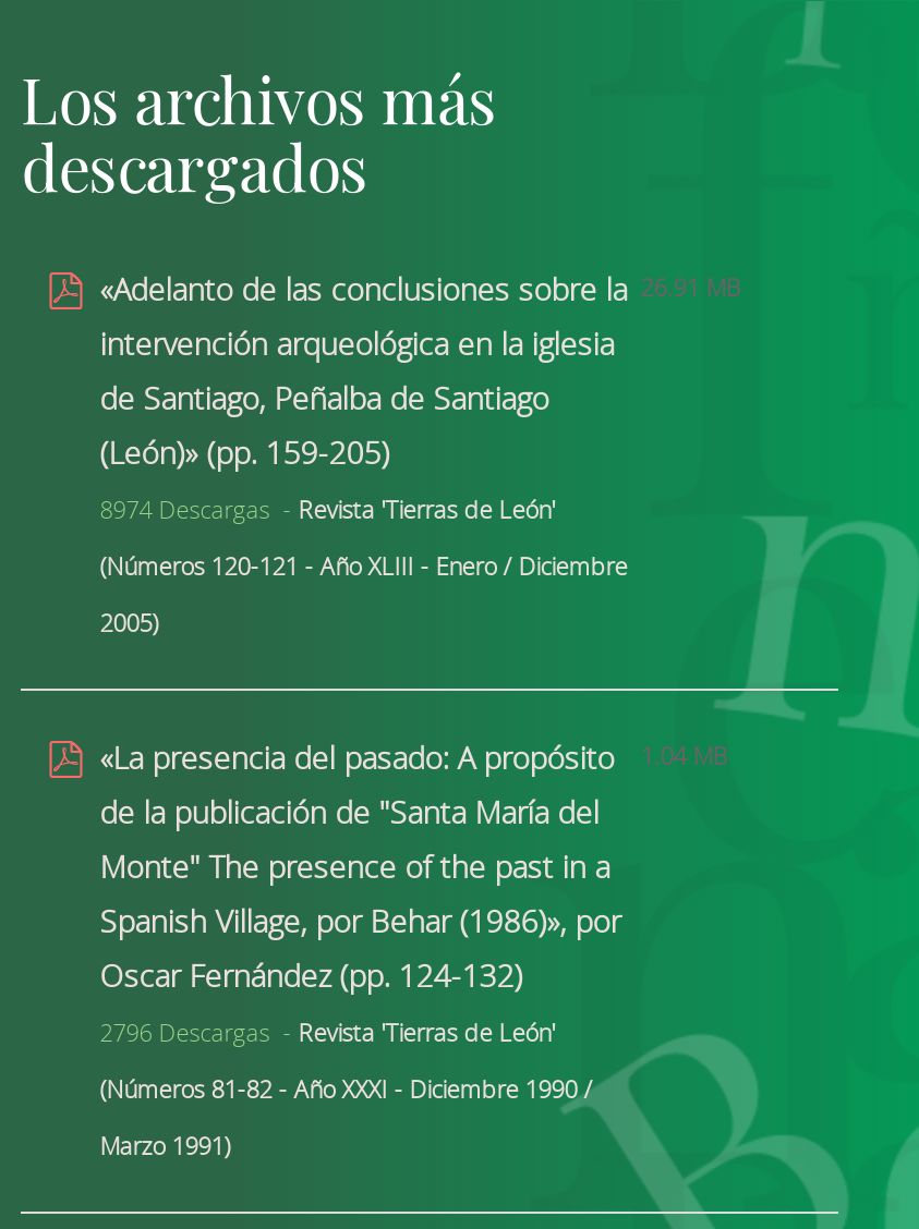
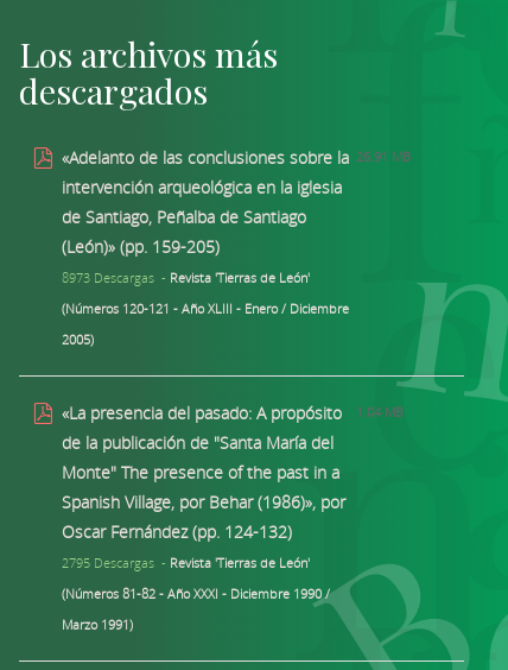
[100,492,555,525] 8974 Descargas - Revista 'Tierras de León' -> [62,268,310,286] 8973 Descargas - Revista 'Tierras de León'
[100,1015,555,1048] 2796 Descargas - Revista 'Tierras de León' -> [62,554,310,571] 2795 Descargas - Revista 'Tierras de León'

